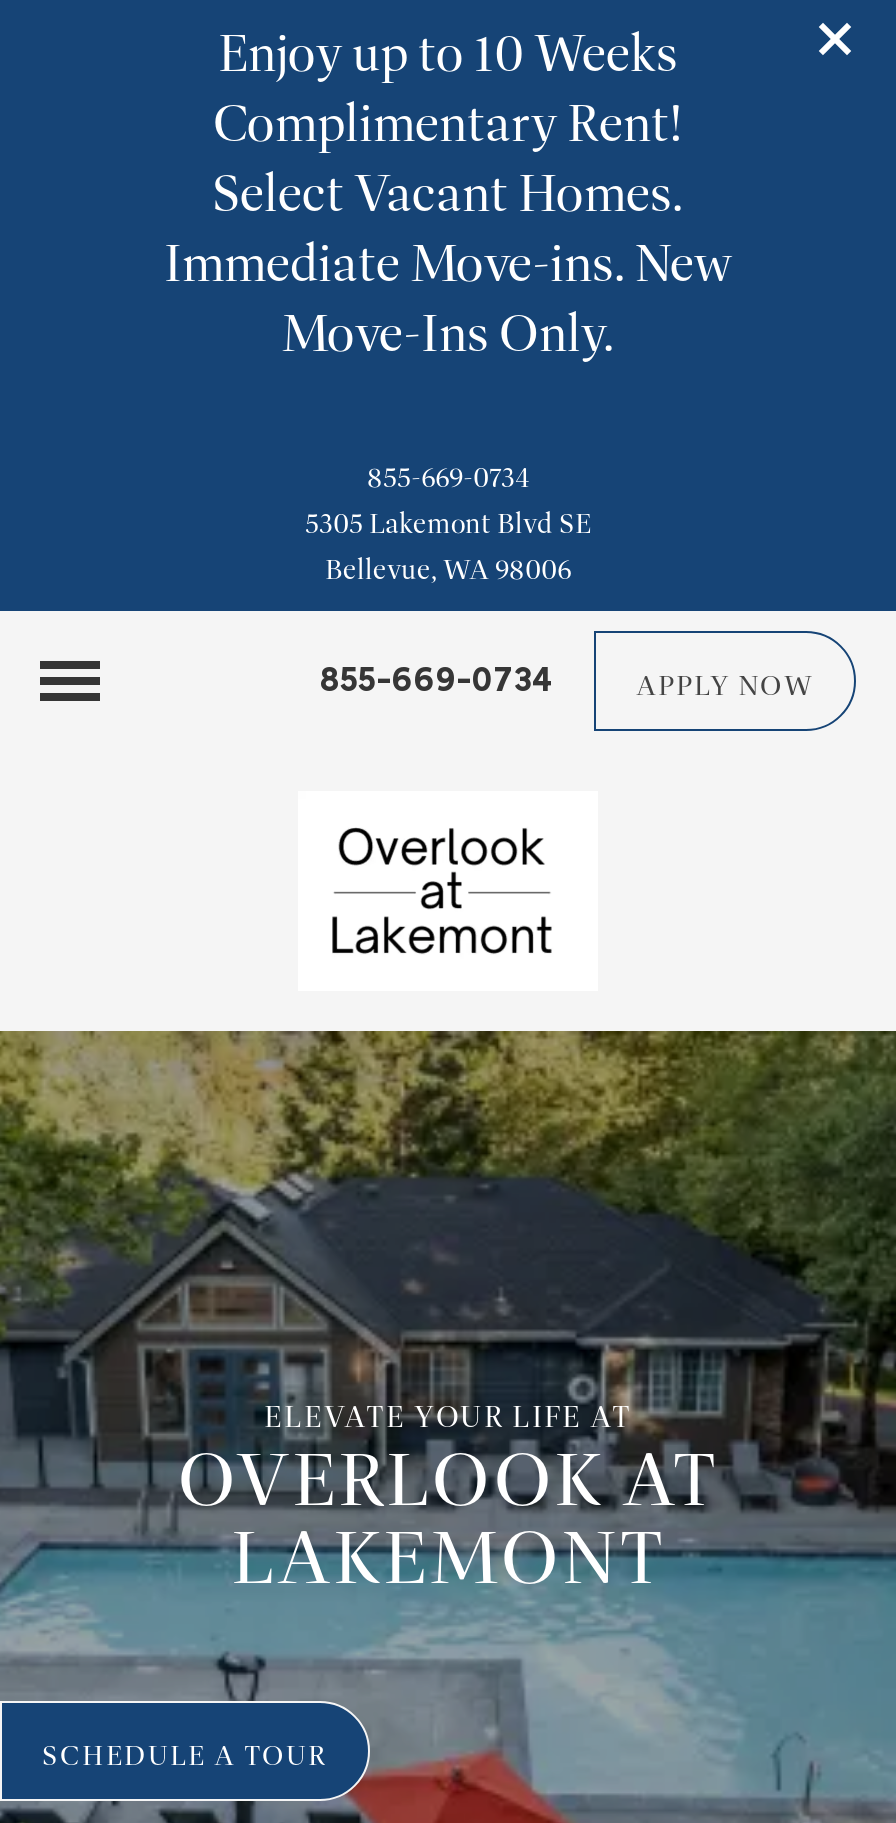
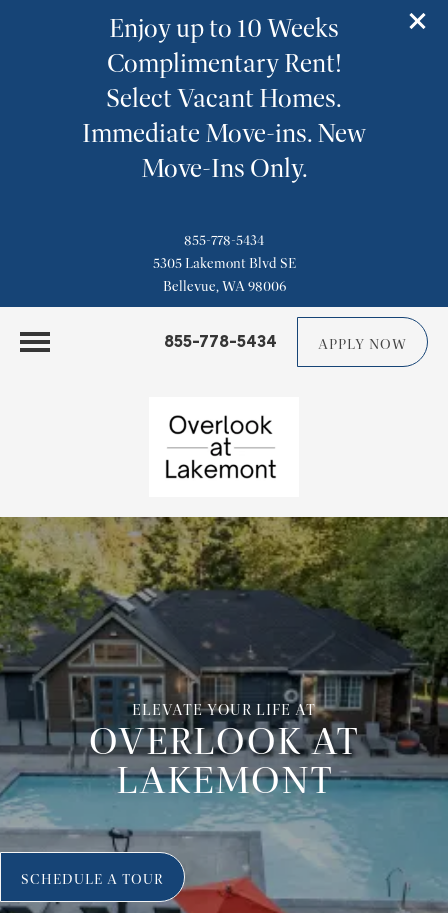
[367,459,529,495] 855-669-0734 -> [184,231,264,249] 855-778-5434
[320,663,554,701] 855-669-0734 -> [164,333,277,352] 855-778-5434

